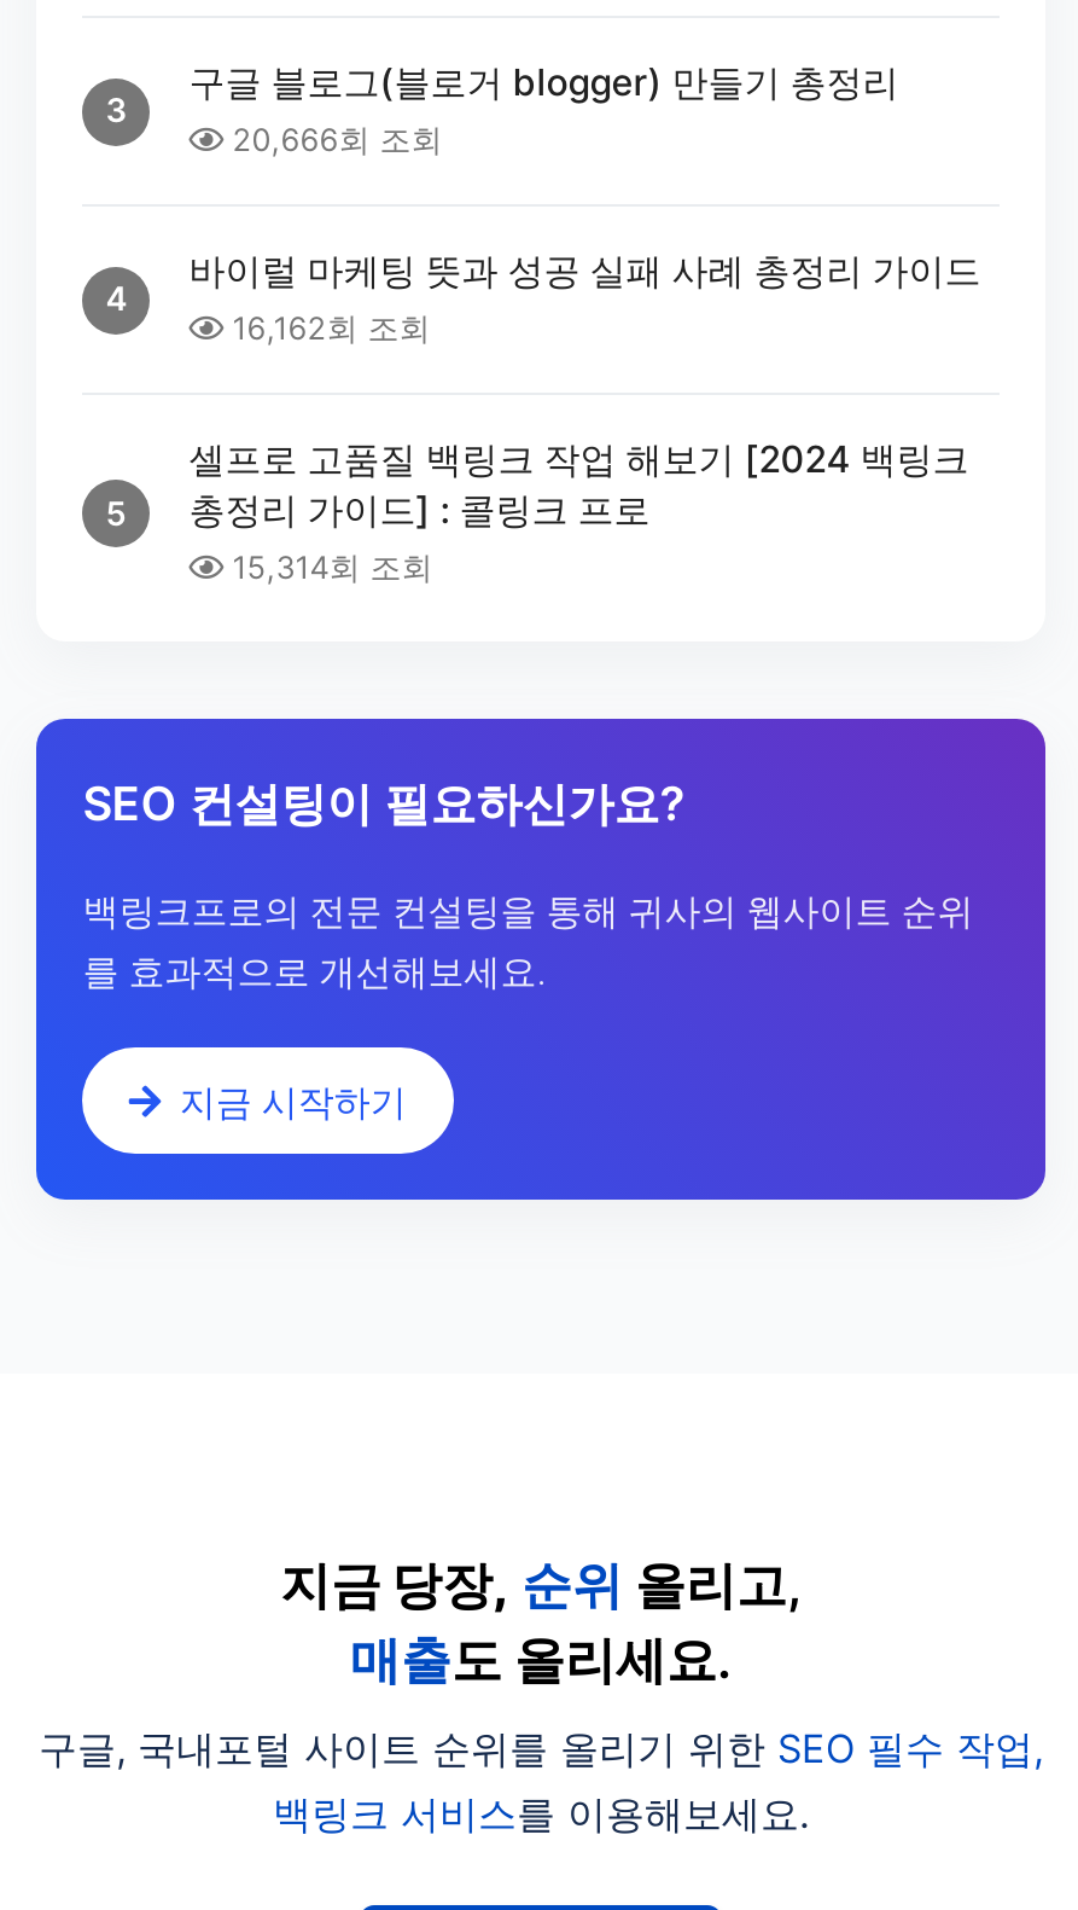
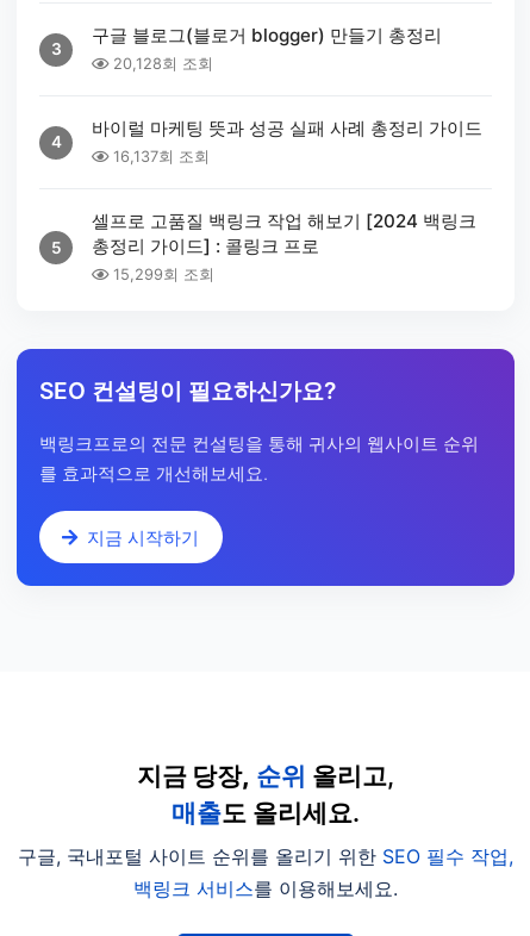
[223,122,442,159] 20,666회 조회 -> [109,55,213,73] 20,128회 조회
[223,311,430,347] 16,162회 조회 -> [109,148,210,166] 16,137회 조회
[223,551,433,587] 15,314회 조회 -> [109,266,215,284] 15,299회 조회

